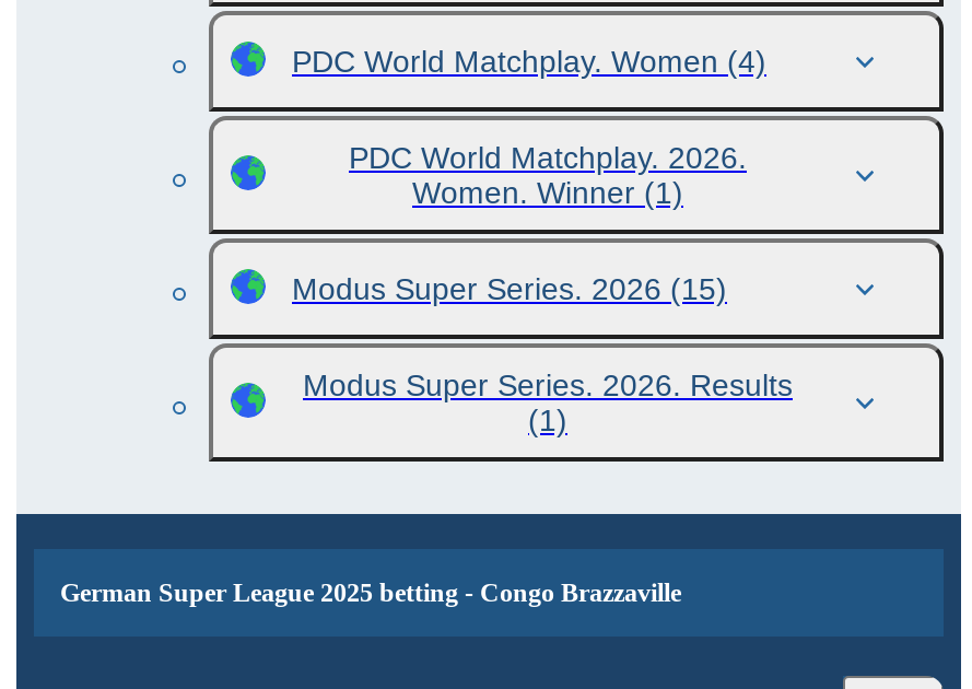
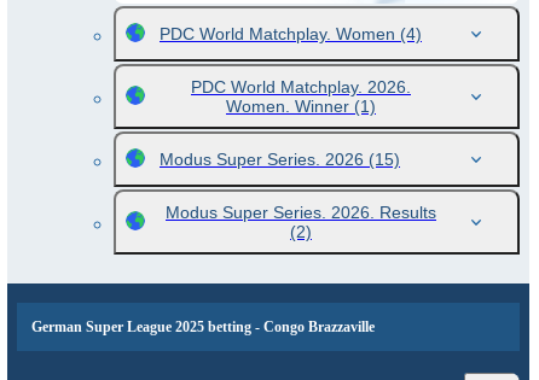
[528,402,567,437] (1) -> [290,222,312,241] (2)

